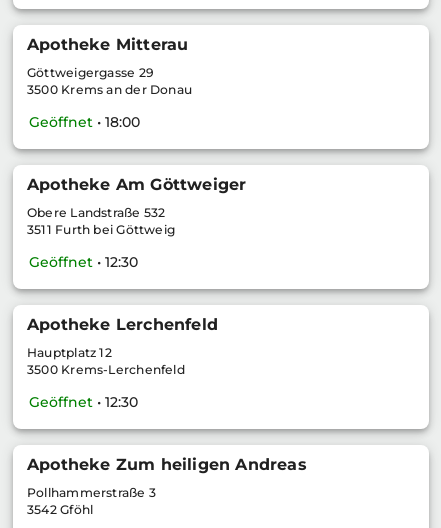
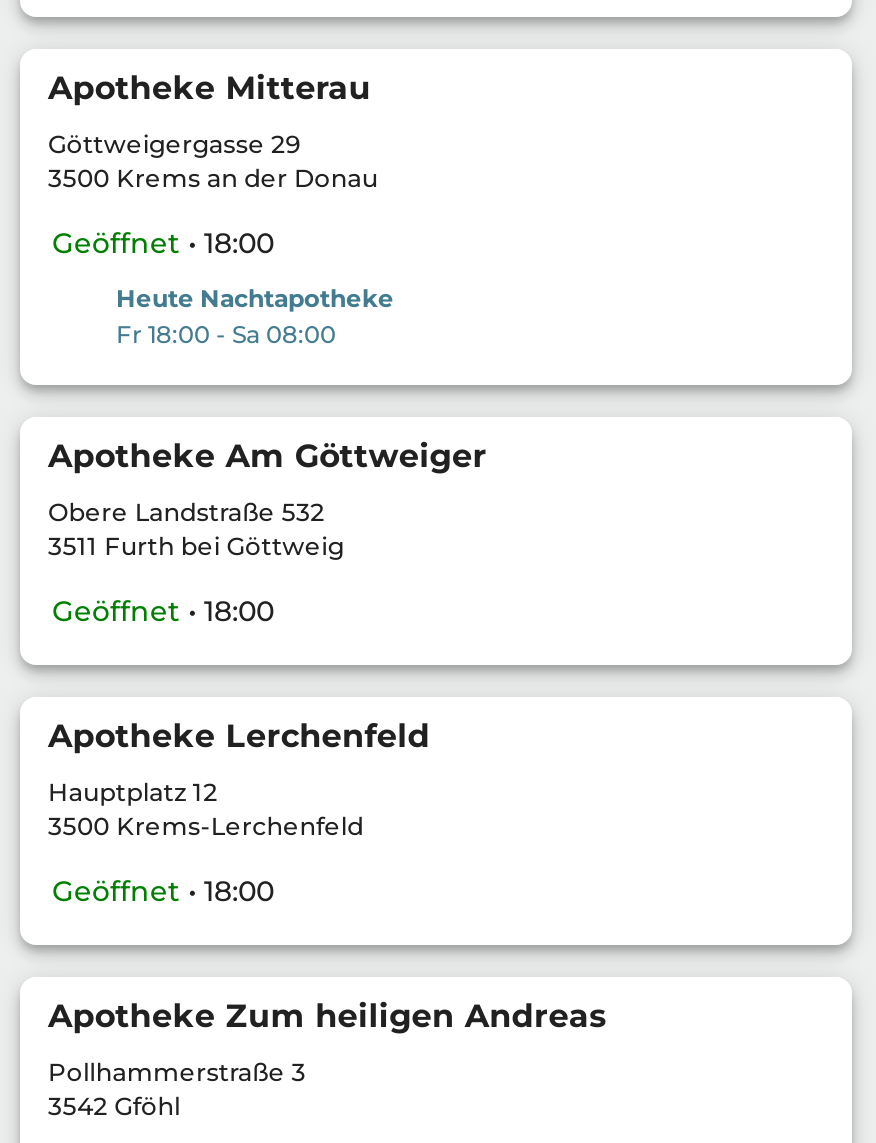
none -> [116,283,394,349] Heute Nachtapotheke | Fr 18:00 - Sa 08:00
[29,253,138,271] Geöffnet • 12:30 -> [52,593,274,629] Geöffnet • 18:00
[29,393,138,411] Geöffnet • 12:30 -> [52,873,274,909] Geöffnet • 18:00

